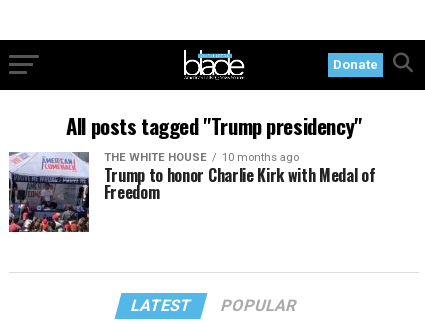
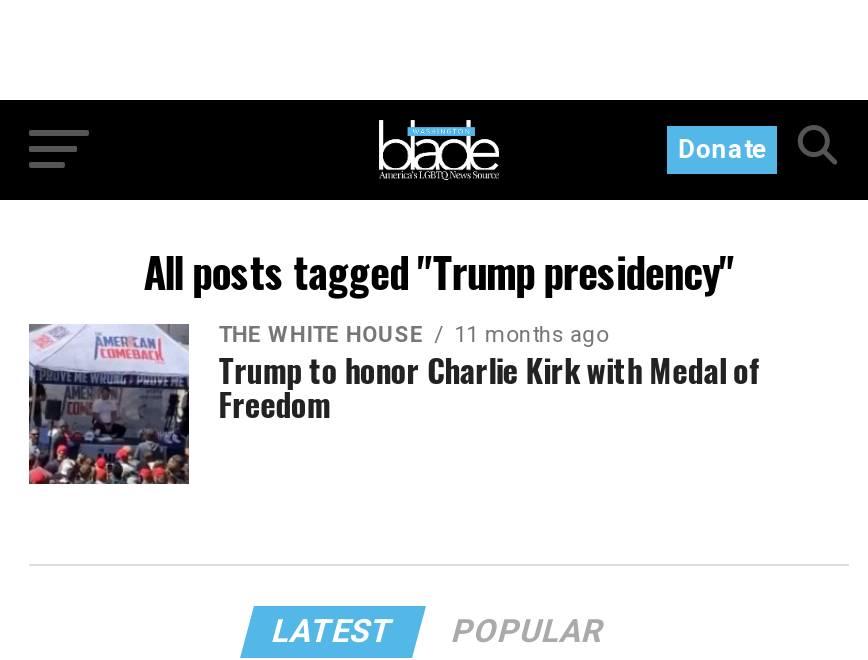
[104,151,299,164] THE WHITE HOUSE 10 months ago -> [218,322,608,348] THE WHITE HOUSE 11 months ago

